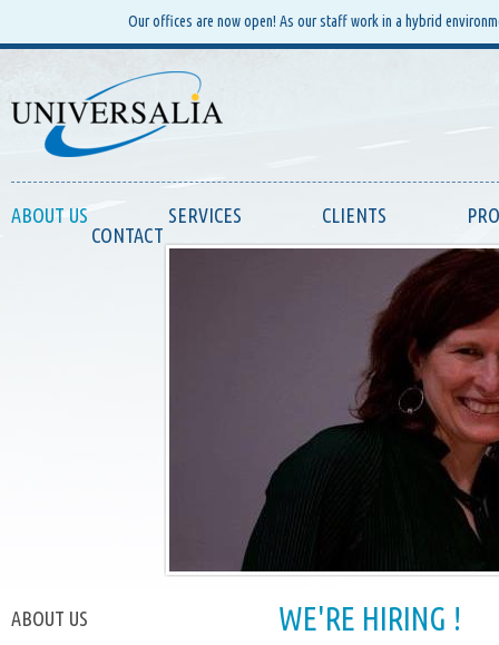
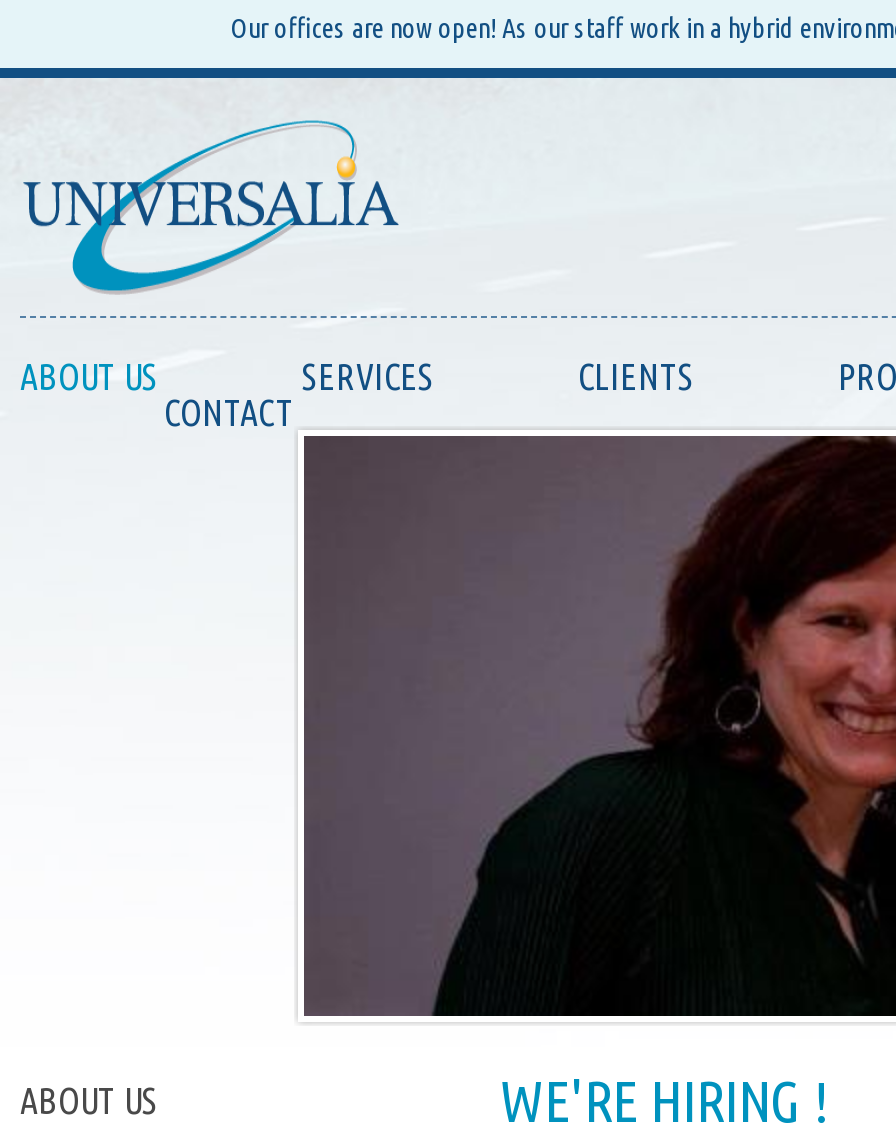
[11,71,223,168] [image] -> [22,120,398,294] [image]

